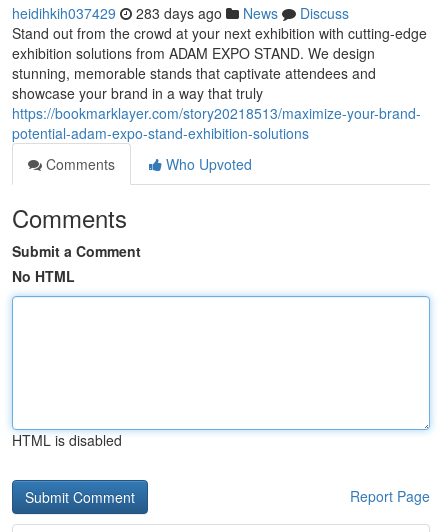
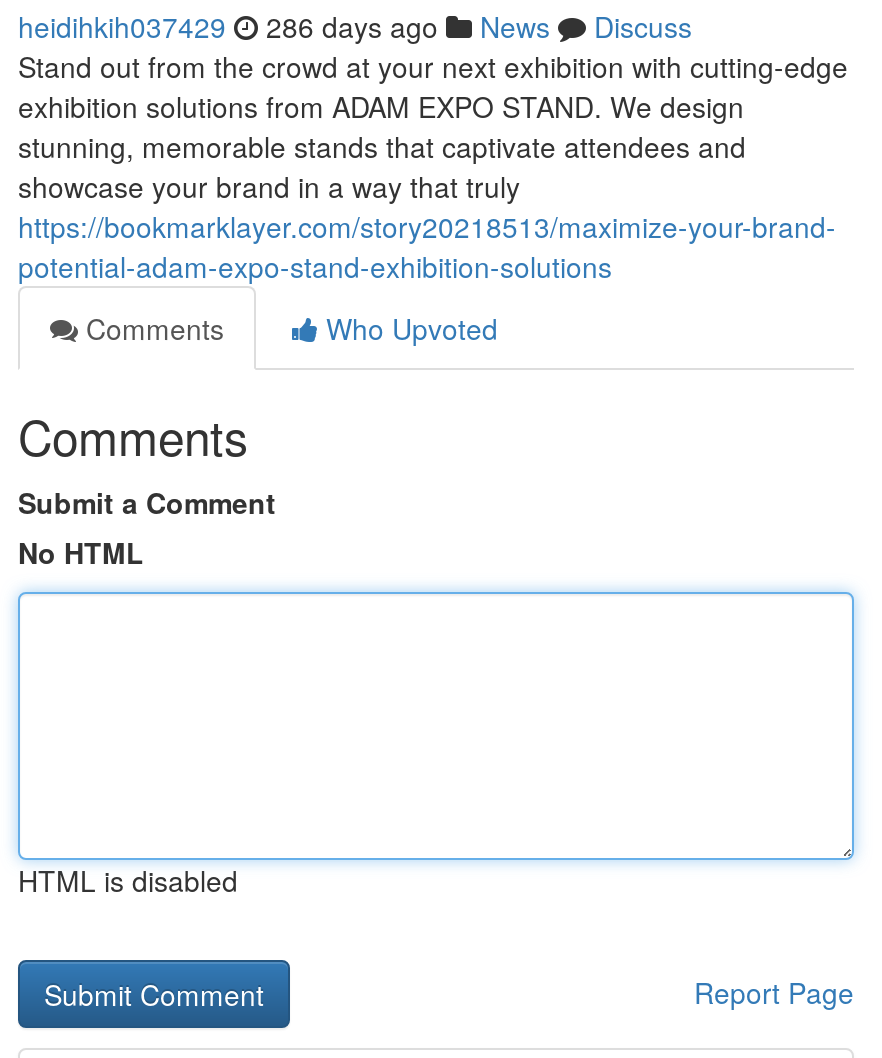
[12,3,349,23] heidihkih037429 283 days ago News Discuss -> [18,6,692,46] heidihkih037429 286 days ago News Discuss

